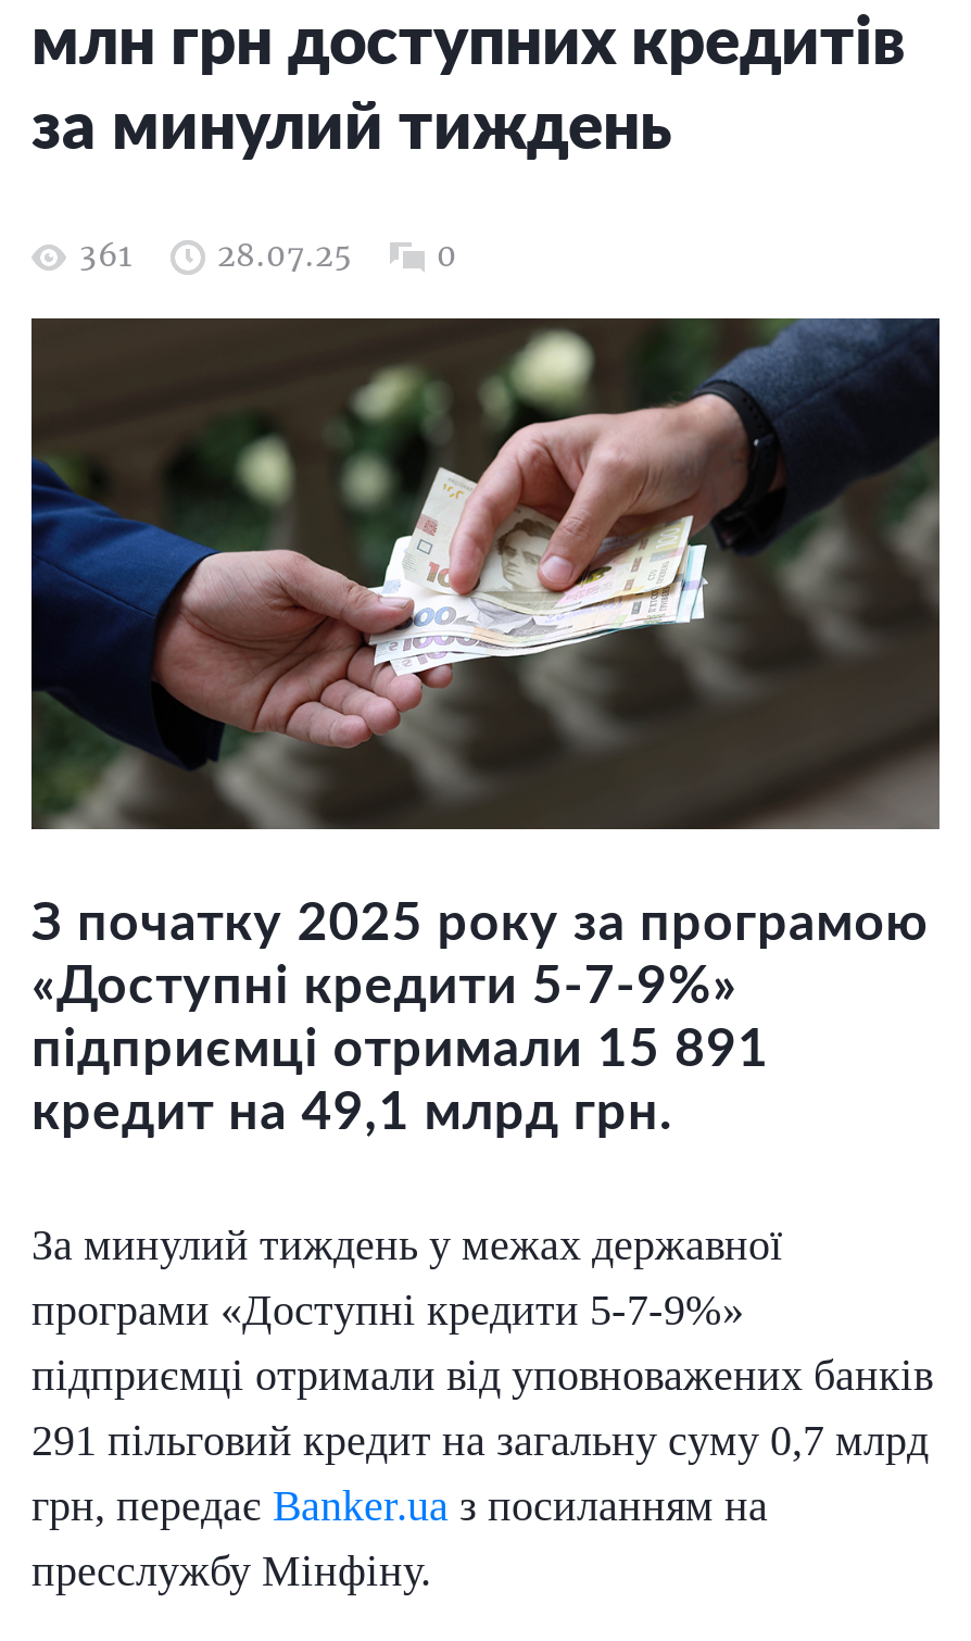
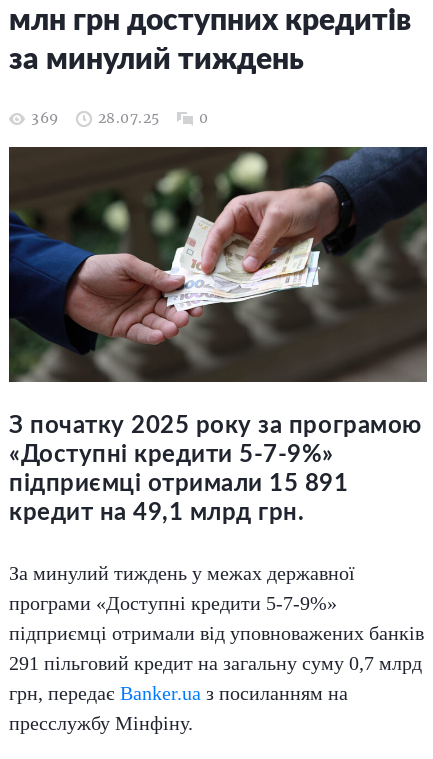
[79,236,133,275] 361 -> [31,109,58,127] 369

